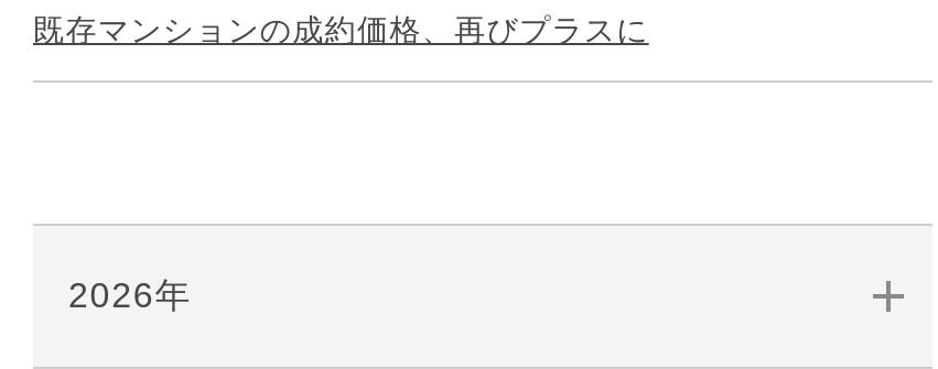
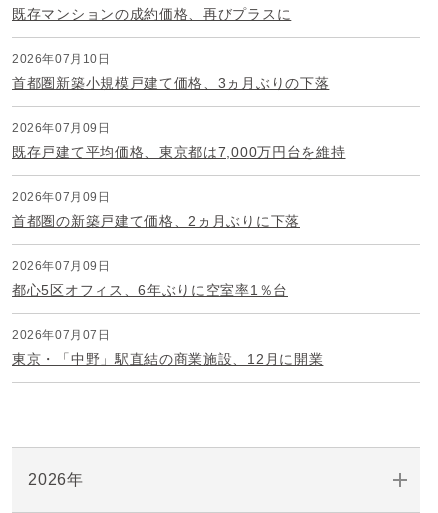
none -> [12,52,345,367] 2026年07月10日 | 首都圏新築小規模戸建て価格、3ヵ月ぶりの下落 | 2026年07月09日 | 既存戸建て平均価格、東京都は7,000万円台を維持 | 2026年07月09日 | 首都圏の新築戸建て価格、2ヵ月ぶりに下落 | 2026年07月09日 | 都心5区オフィス、6年ぶりに空室率1％台 | 2026年07月07日 | 東京・「中野」駅直結の商業施設、12月に開業

